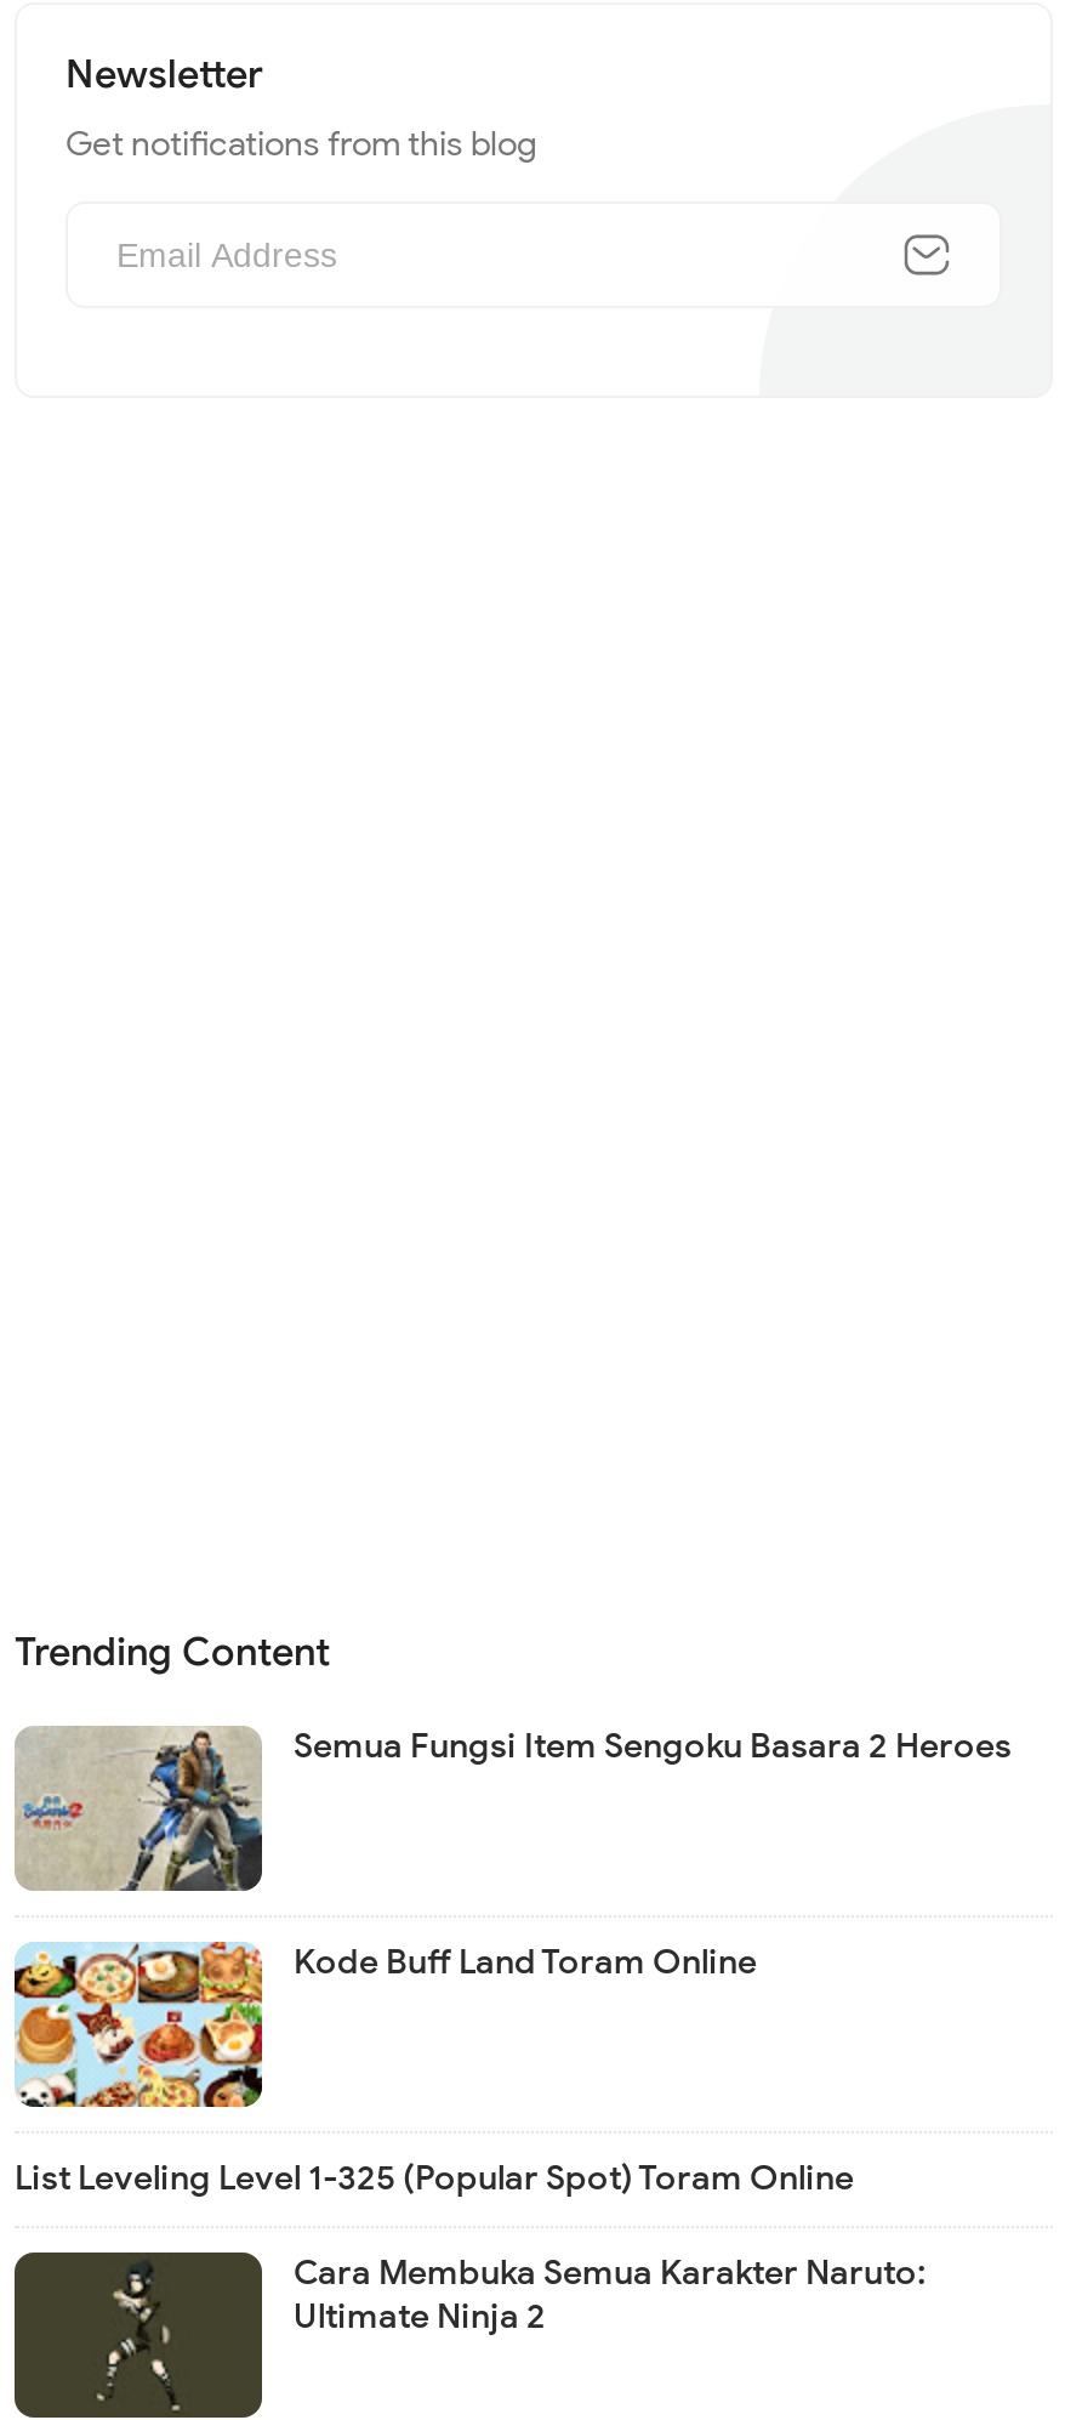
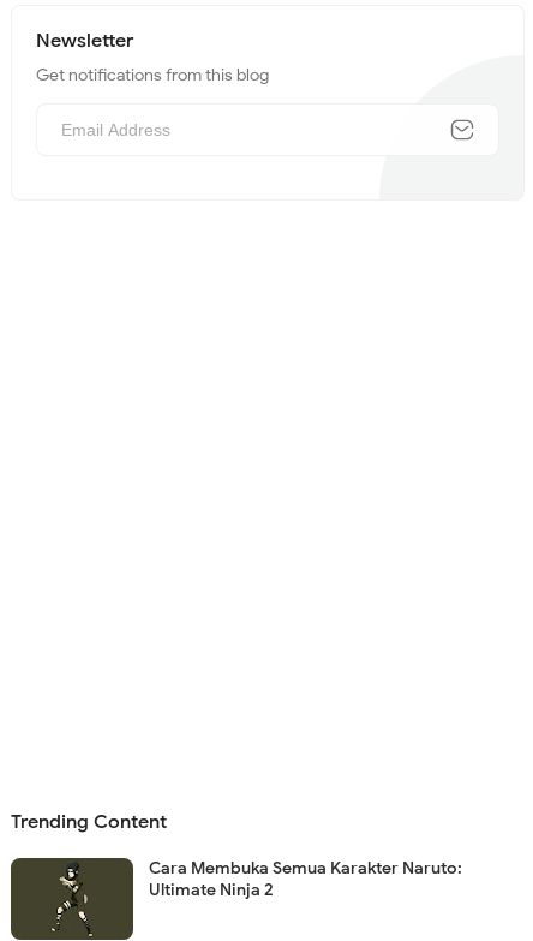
[17,1725,1012,1893] [image] | Semua Fungsi Item Sengoku Basara 2 Heroes -> none
[12,1939,757,2109] [image] | Kode Buff Land Toram Online -> none
[15,2157,854,2199] List Leveling Level 1-325 (Popular Spot) Toram Online -> none

